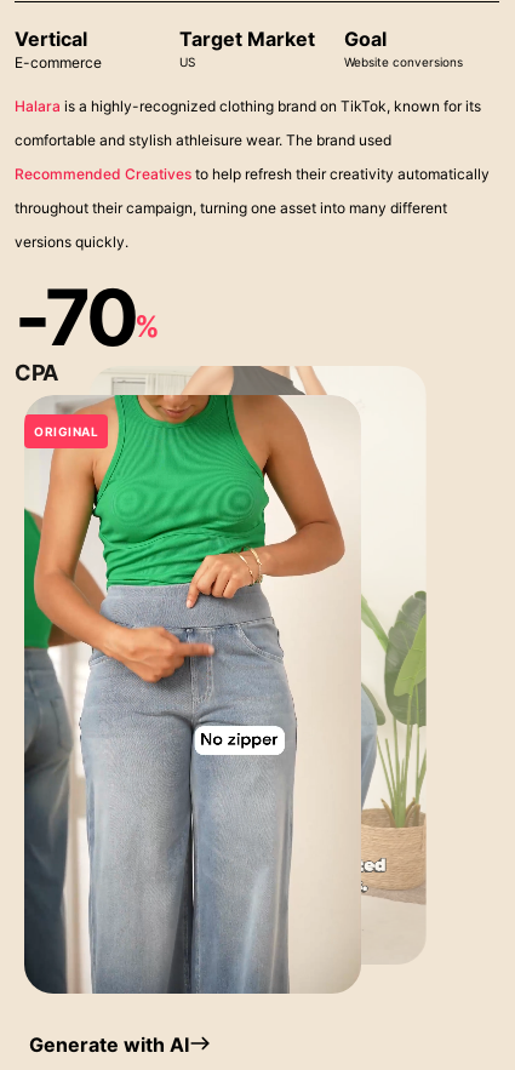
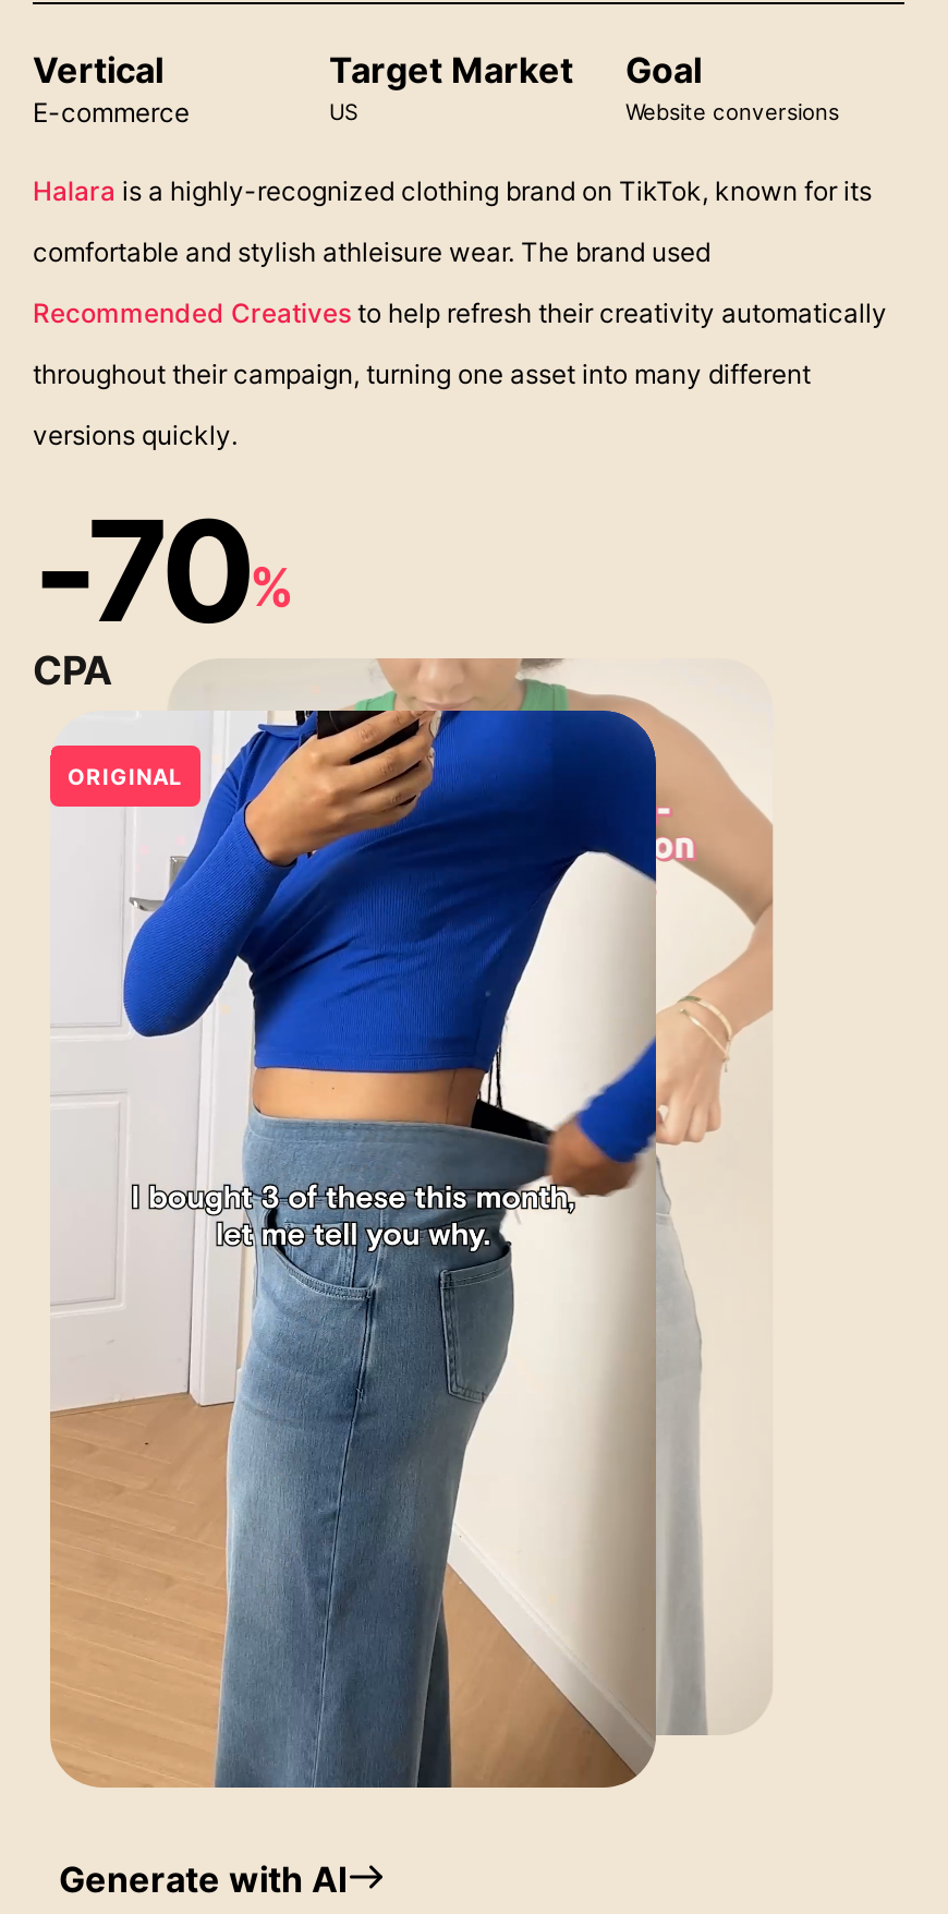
[23,365,427,995] [image] -> [50,656,774,1790] [image]

